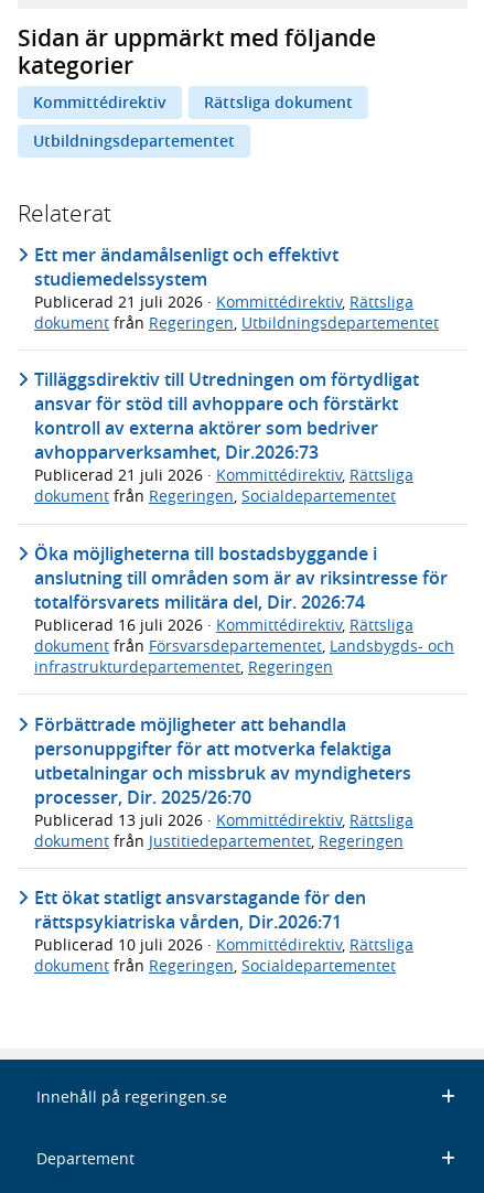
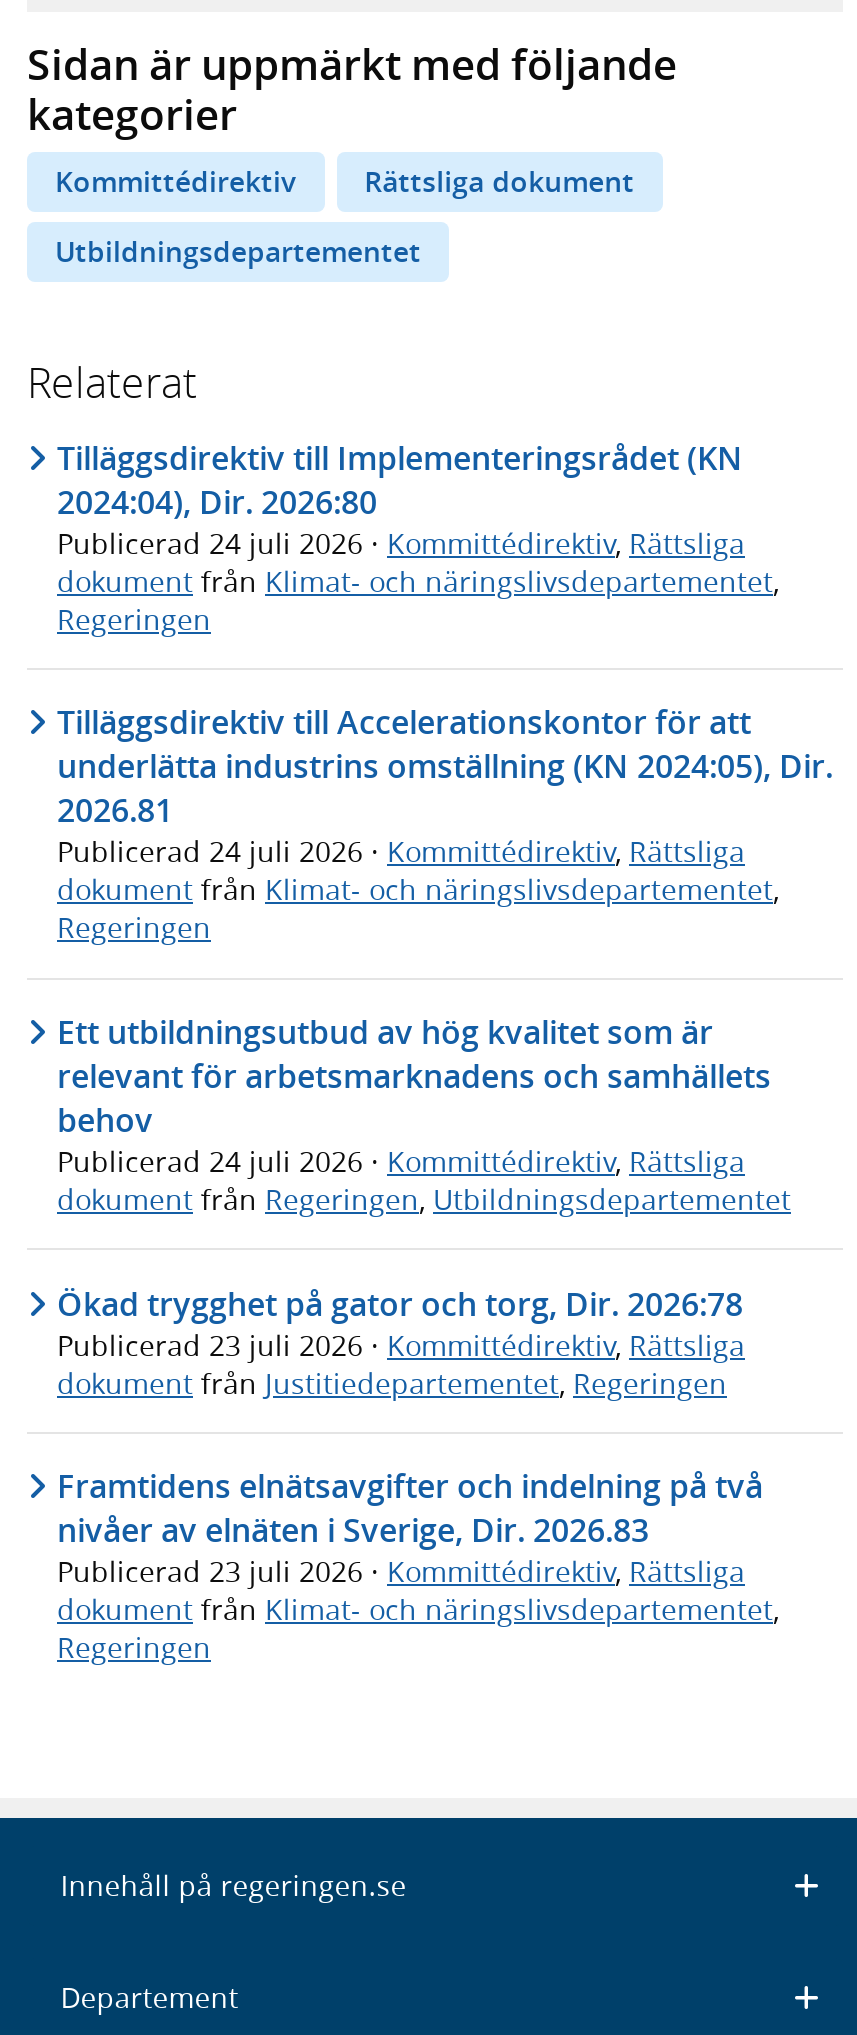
[34,242,413,312] Ett mer ändamålsenligt och effektivt | studiemedelssystem | Publicerad 21 juli 2026 · Kommittédirektiv, Rättsliga -> [57,435,833,1180] Tilläggsdirektiv till Implementeringsrådet (KN | 2024:04), Dir. 2026:80 | Publicerad 24 juli 2026 · Kommittédirektiv, Rättsliga | dokument från Klimat- och näringslivsdepartementet, | Regeringen | Tilläggsdirektiv till Accelerationskontor för att | underlätta industrins omställning (KN 2024:05), Dir. | 2026.81 | Publicerad 24 juli 2026 · Kommittédirektiv, Rättsliga | dokument från Klimat- och näringslivsdepartementet, | Regeringen | Ett utbildningsutbud av hög kvalitet som är | relevant för arbetsmarknadens och samhällets | behov | Publicerad 24 juli 2026 · Kommittédirektiv, Rättsliga
moved [34,312,439,333] -> [57,1180,791,1218]: dokument från Regeringen, Utbildningsdepartementet
[34,367,454,830] Tilläggsdirektiv till Utredningen om förtydligat | ansvar för stöd till avhoppare och förstärkt | kontroll av externa aktörer som bedriver | avhopparverksamhet, Dir.2026:73 | Publicerad 21 juli 2026 · Kommittédirektiv, Rättsliga | dokument från Regeringen, Socialdepartementet | Öka möjligheterna till bostadsbyggande i | anslutning till områden som är av riksintresse för | totalförsvarets militära del, Dir. 2026:74 | Publicerad 16 juli 2026 · Kommittédirektiv, Rättsliga | dokument från Försvarsdepartementet, Landsbygds- och | infrastrukturdepartementet, Regeringen | Förbättrade möjligheter att behandla | personuppgifter för att motverka felaktiga | utbetalningar och missbruk av myndigheters | processer, Dir. 2025/26:70 | Publicerad 13 juli 2026 · Kommittédirektiv, Rättsliga -> [57,1281,745,1363] Ökad trygghet på gator och torg, Dir. 2026:78 | Publicerad 23 juli 2026 · Kommittédirektiv, Rättsliga
moved [34,830,404,851] -> [57,1363,727,1401]: dokument från Justitiedepartementet, Regeringen
[34,886,413,976] Ett ökat statligt ansvarstagande för den | rättspsykiatriska vården, Dir.2026:71 | Publicerad 10 juli 2026 · Kommittédirektiv, Rättsliga | dokument från Regeringen, Socialdepartementet -> [57,1464,787,1666] Framtidens elnätsavgifter och indelning på två | nivåer av elnäten i Sverige, Dir. 2026.83 | Publicerad 23 juli 2026 · Kommittédirektiv, Rättsliga | dokument från Klimat- och näringslivsdepartementet, | Regeringen

